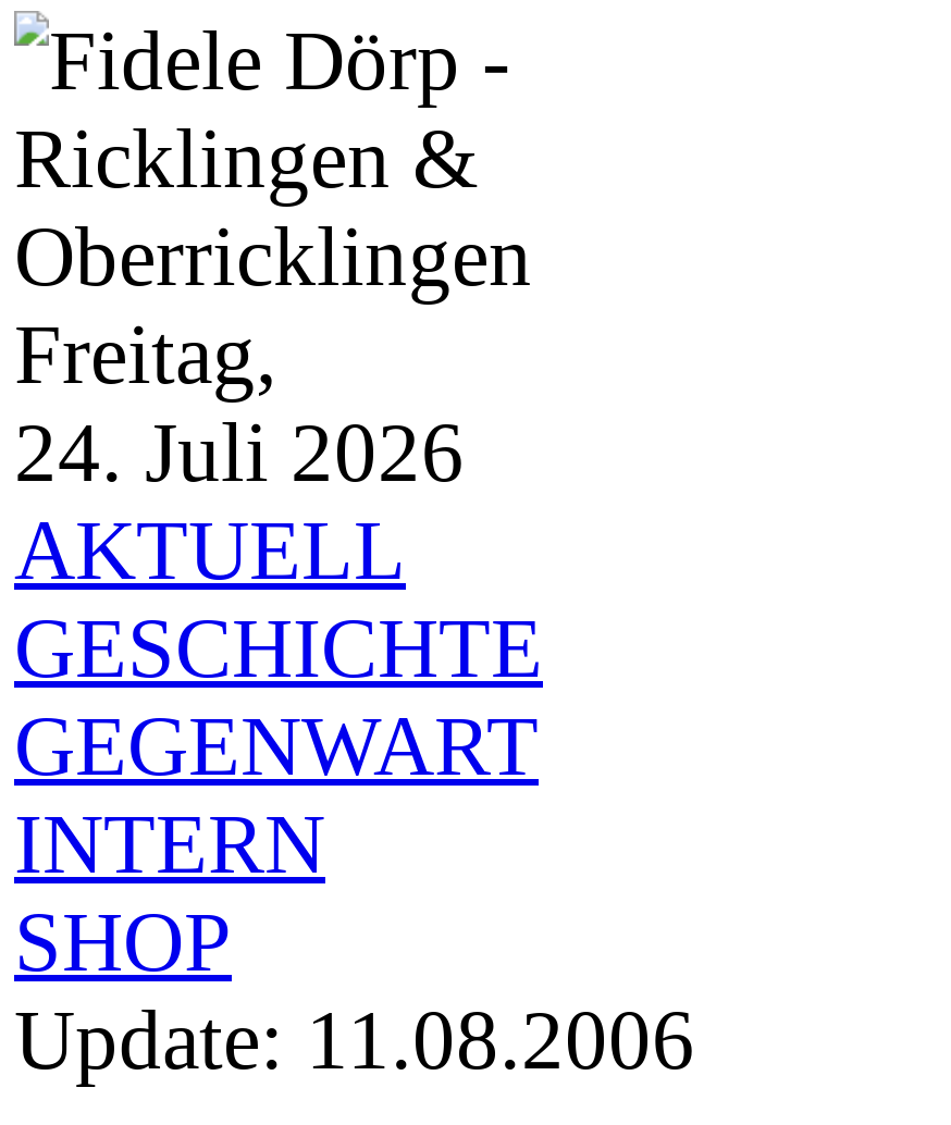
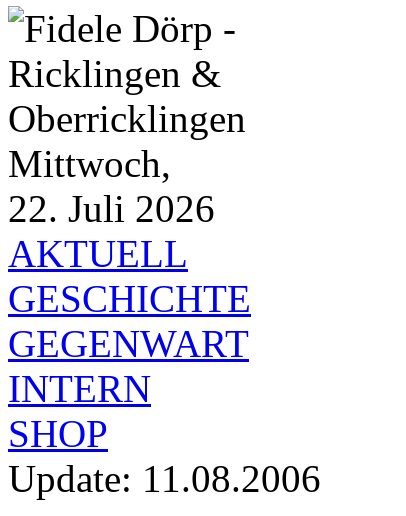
[14,307,465,498] Freitag, | 24. Juli 2026 -> [8,142,215,230] Mittwoch, | 22. Juli 2026

